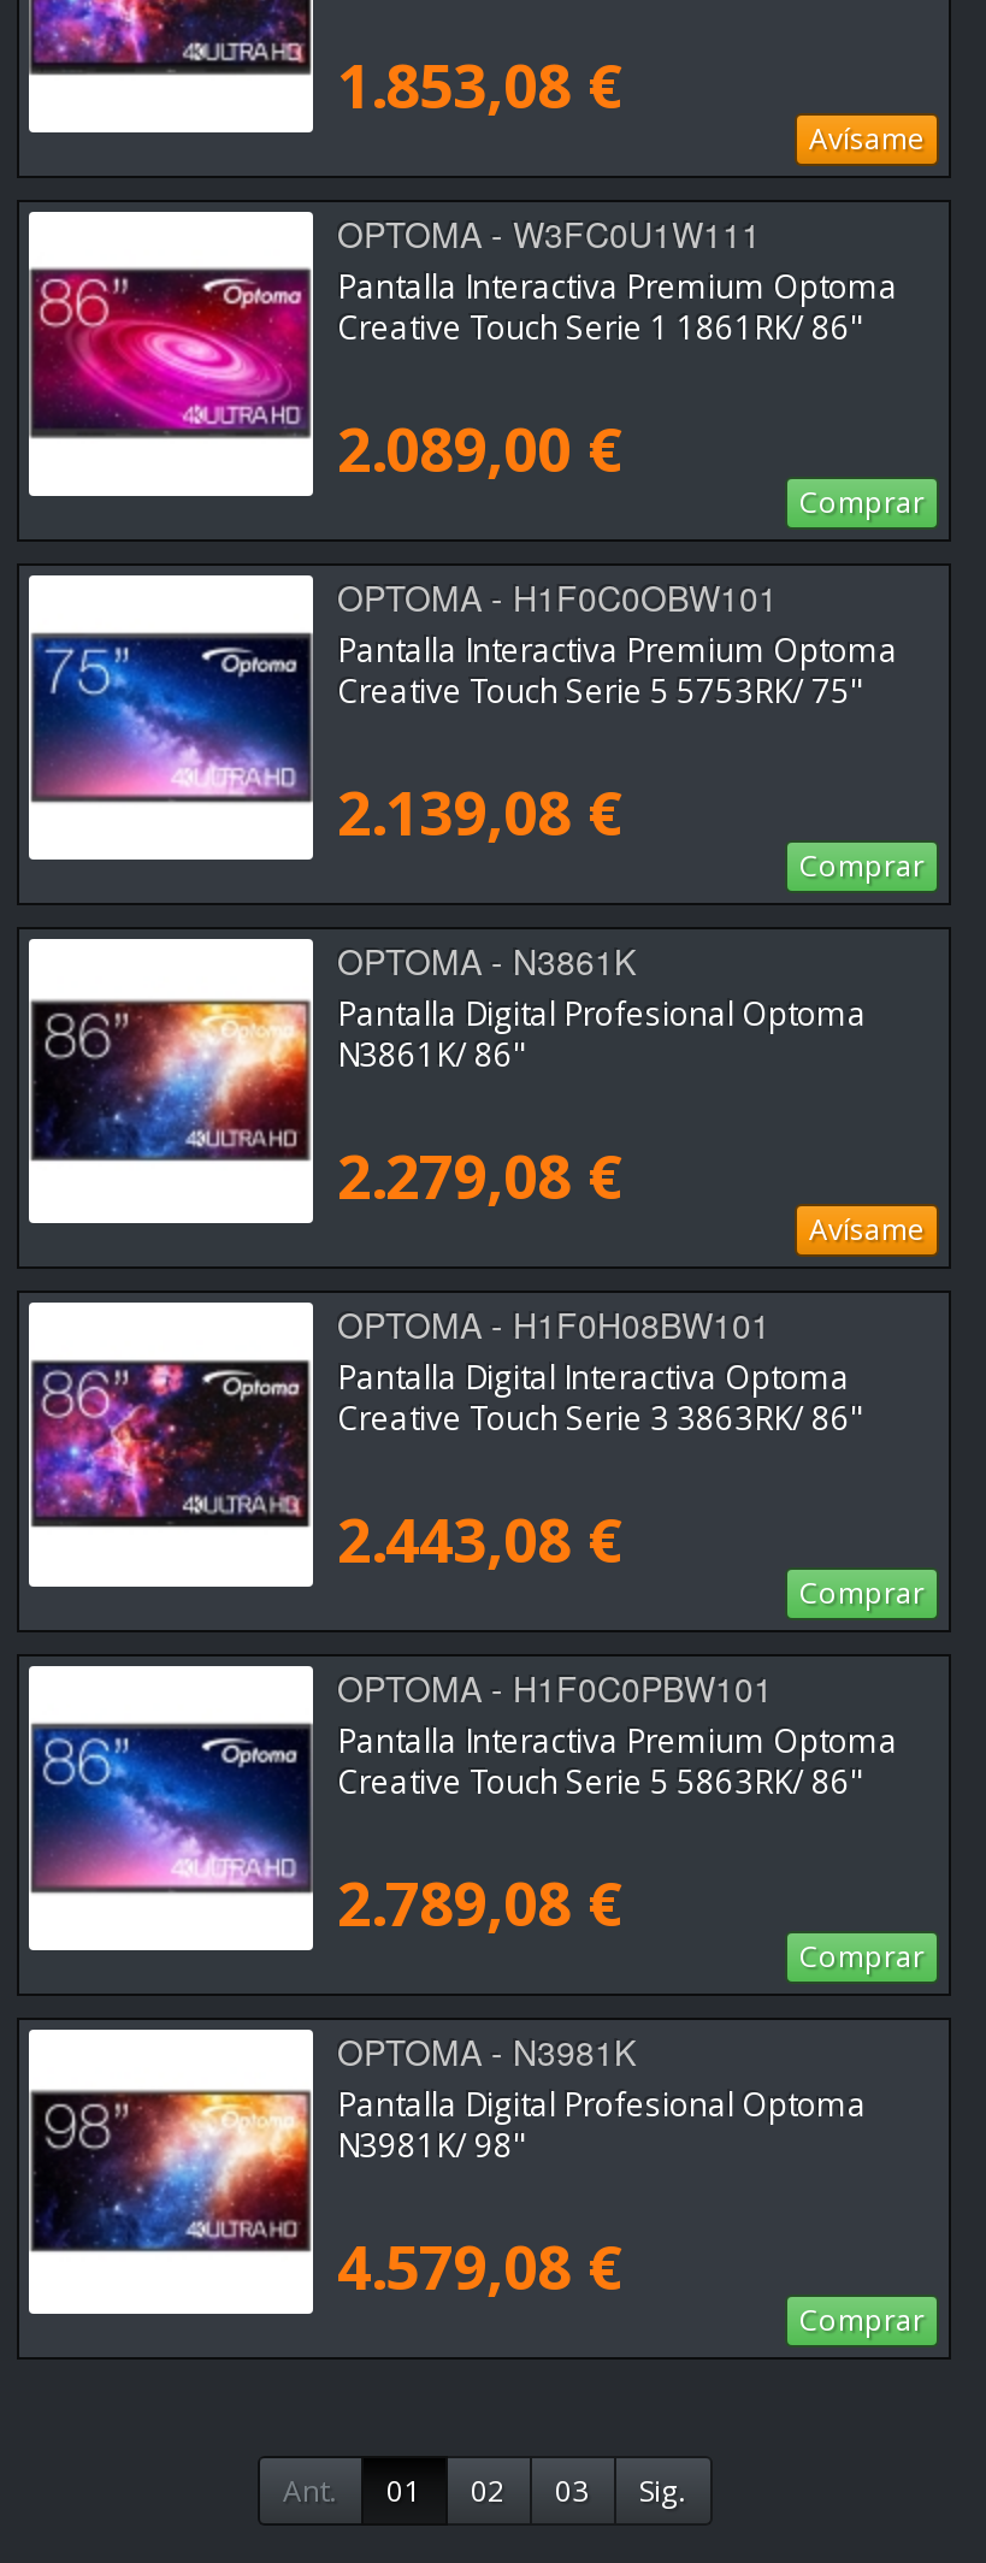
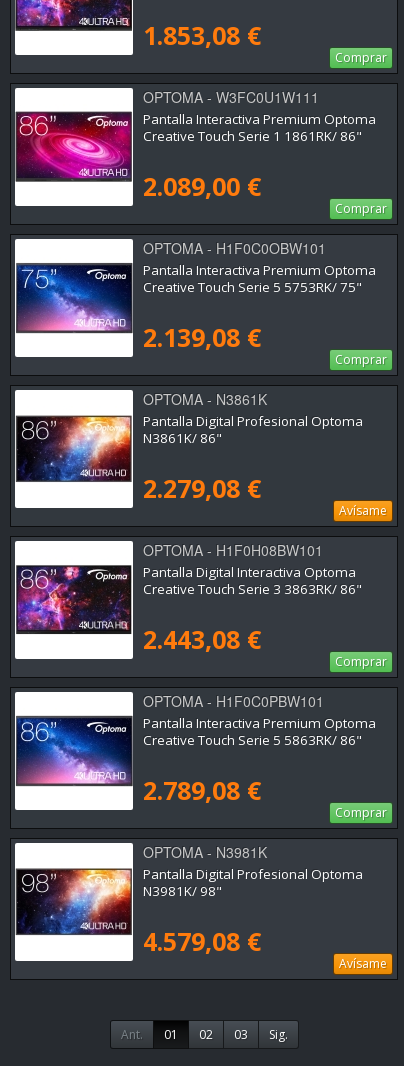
[809,118,925,159] Avísame -> [335,49,387,66] Comprar
[799,2300,925,2341] Comprar -> [339,955,387,972] Avísame

